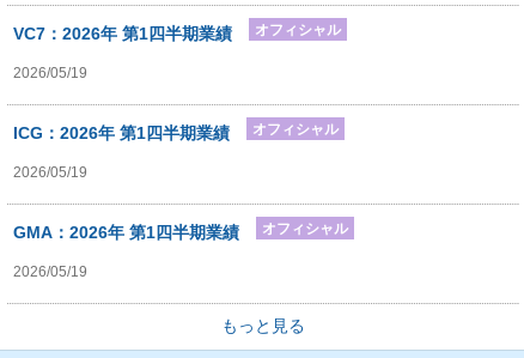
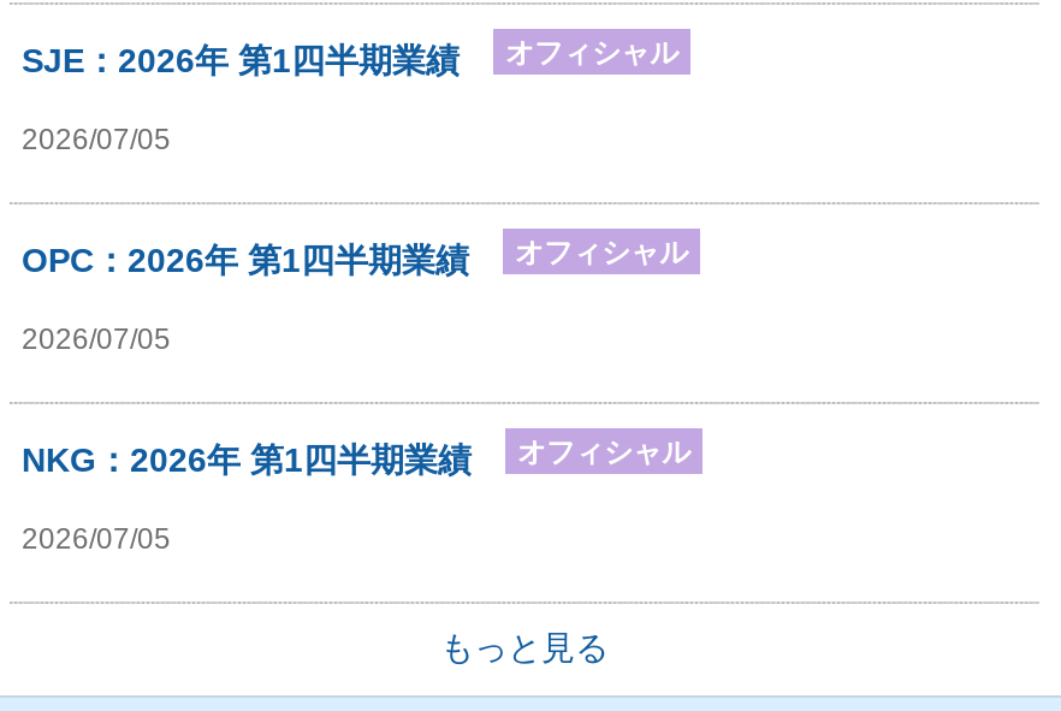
[13,24,232,43] VC7：2026年 第1四半期業績 -> [22,41,460,79] SJE：2026年 第1四半期業績
[13,64,87,81] 2026/05/19 -> [22,122,171,156] 2026/07/05
[13,123,230,142] ICG：2026年 第1四半期業績 -> [22,241,469,279] OPC：2026年 第1四半期業績
[13,164,87,181] 2026/05/19 -> [22,322,171,356] 2026/07/05
[13,223,239,242] GMA：2026年 第1四半期業績 -> [22,440,472,479] NKG：2026年 第1四半期業績
[13,263,87,280] 2026/05/19 -> [22,522,171,555] 2026/07/05

